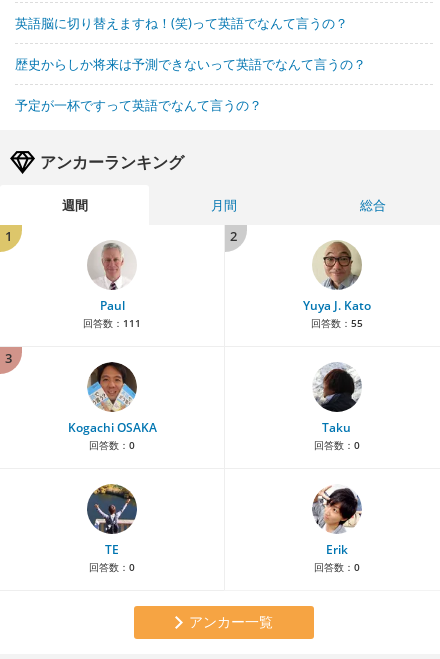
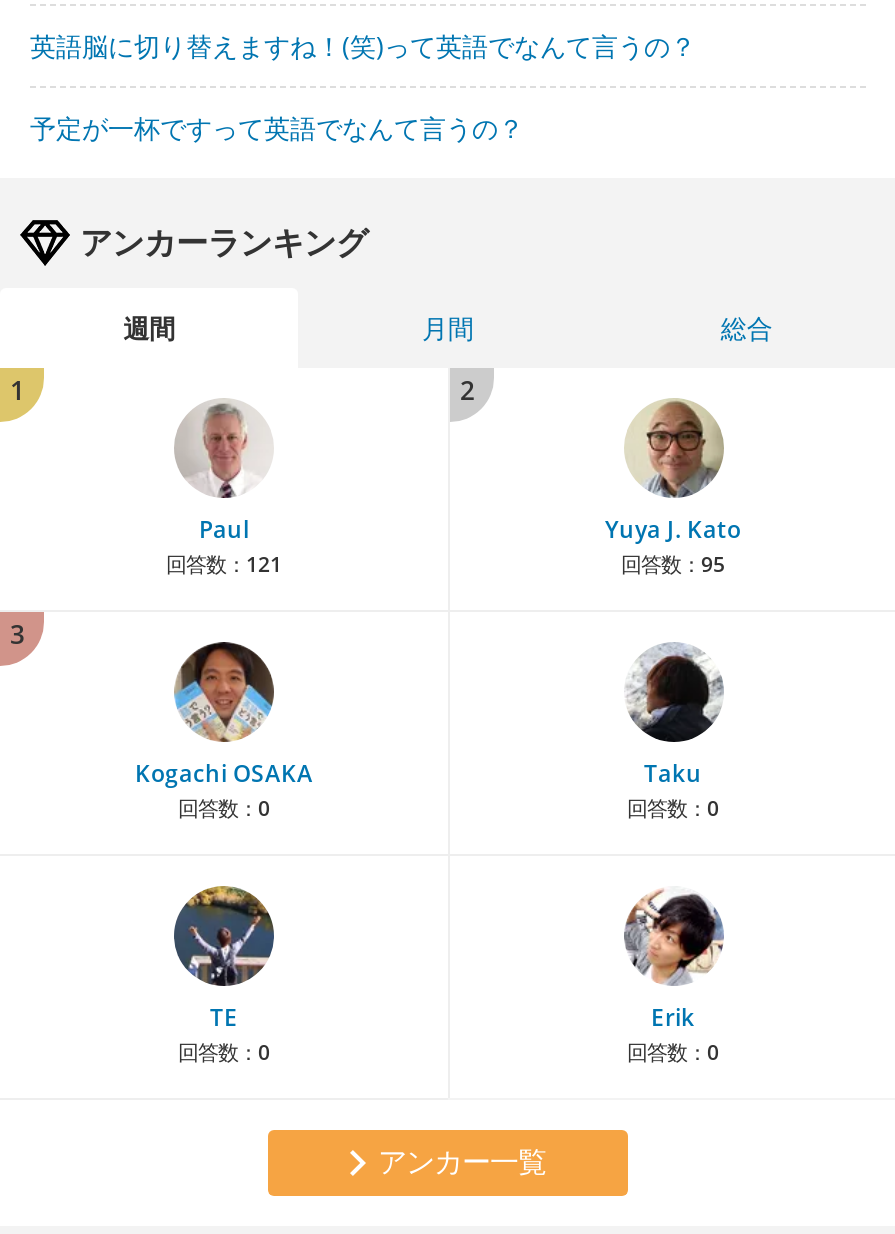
[15,55,366,73] 歴史からしか将来は予測できないって英語でなんて言うの？ -> none
[83,316,141,330] 回答数：111 -> [166,550,282,578] 回答数：121
[310,316,362,330] 回答数：55 -> [621,550,725,578] 回答数：95

